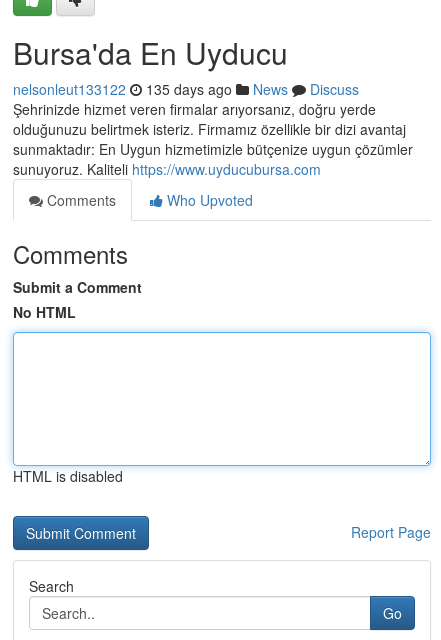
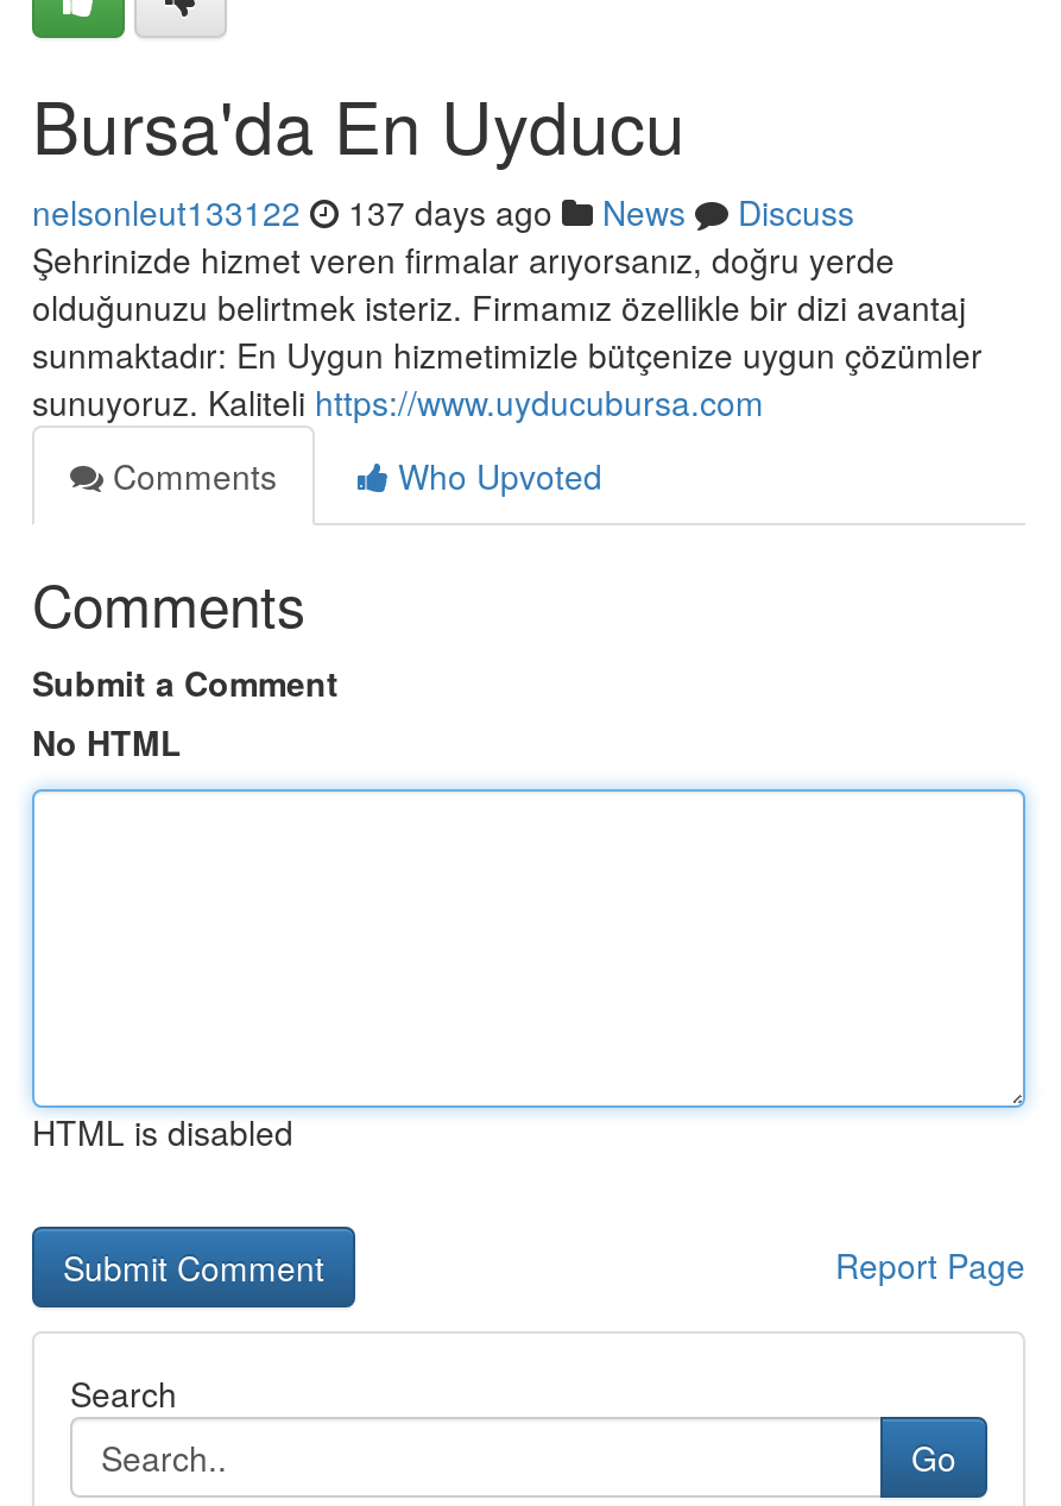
[13,79,359,99] nelsonleut133122 135 days ago News Discuss -> [32,188,854,235] nelsonleut133122 137 days ago News Discuss

